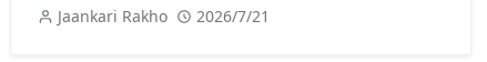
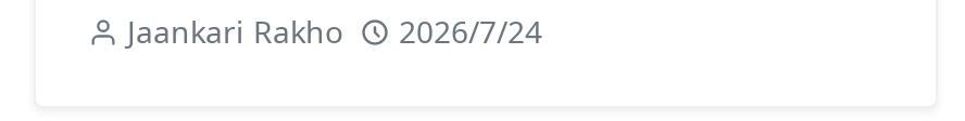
[58,6,270,27] Jaankari Rakho 2026/7/21 -> [127,12,542,53] Jaankari Rakho 2026/7/24

